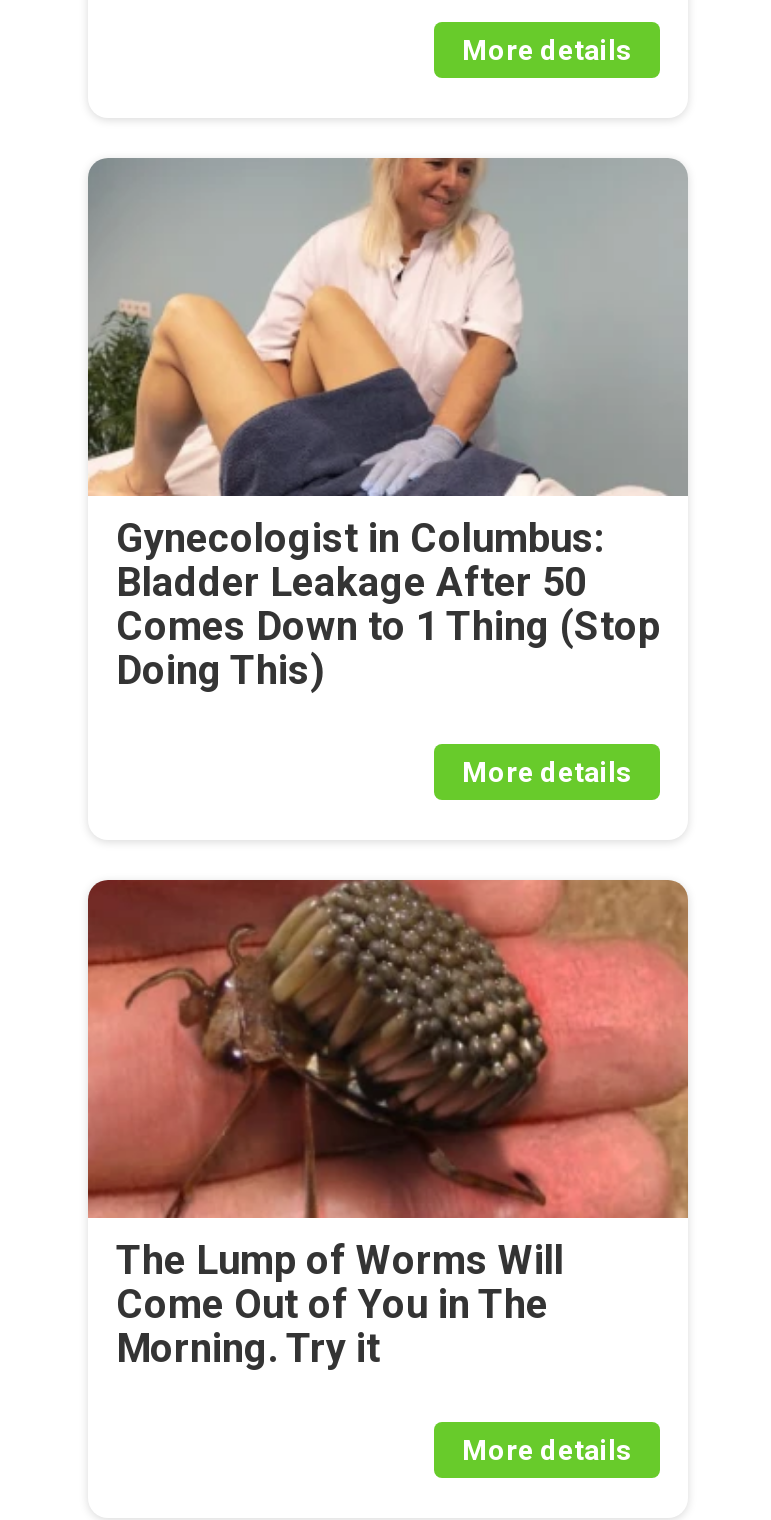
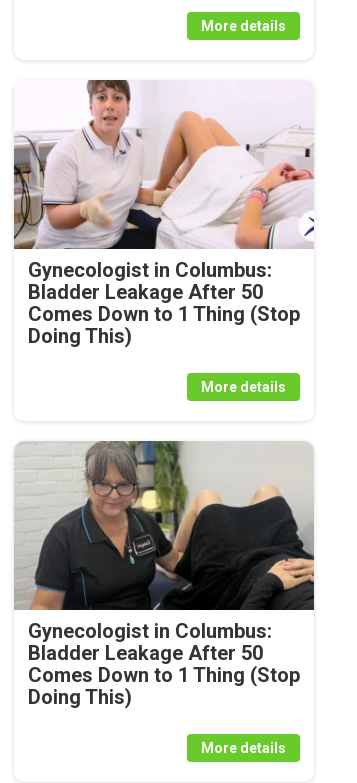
[86,156,690,498] [image] -> [13,80,315,250] [image]
[86,878,690,1372] [image] | The Lump of Worms Will | Come Out of You in The | Morning. Try it -> [14,441,315,709] [image] | Gynecologist in Columbus: | Bladder Leakage After 50 | Comes Down to 1 Thing (Stop | Doing This)

